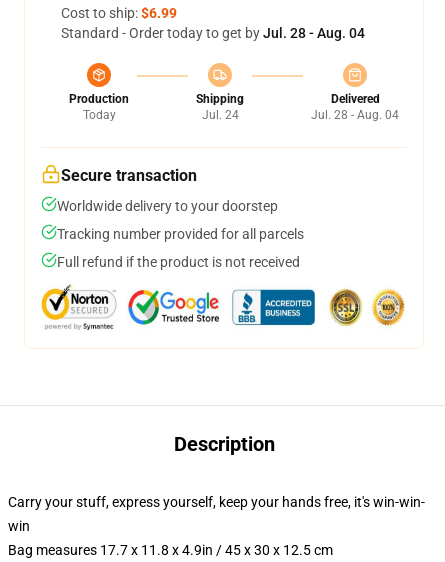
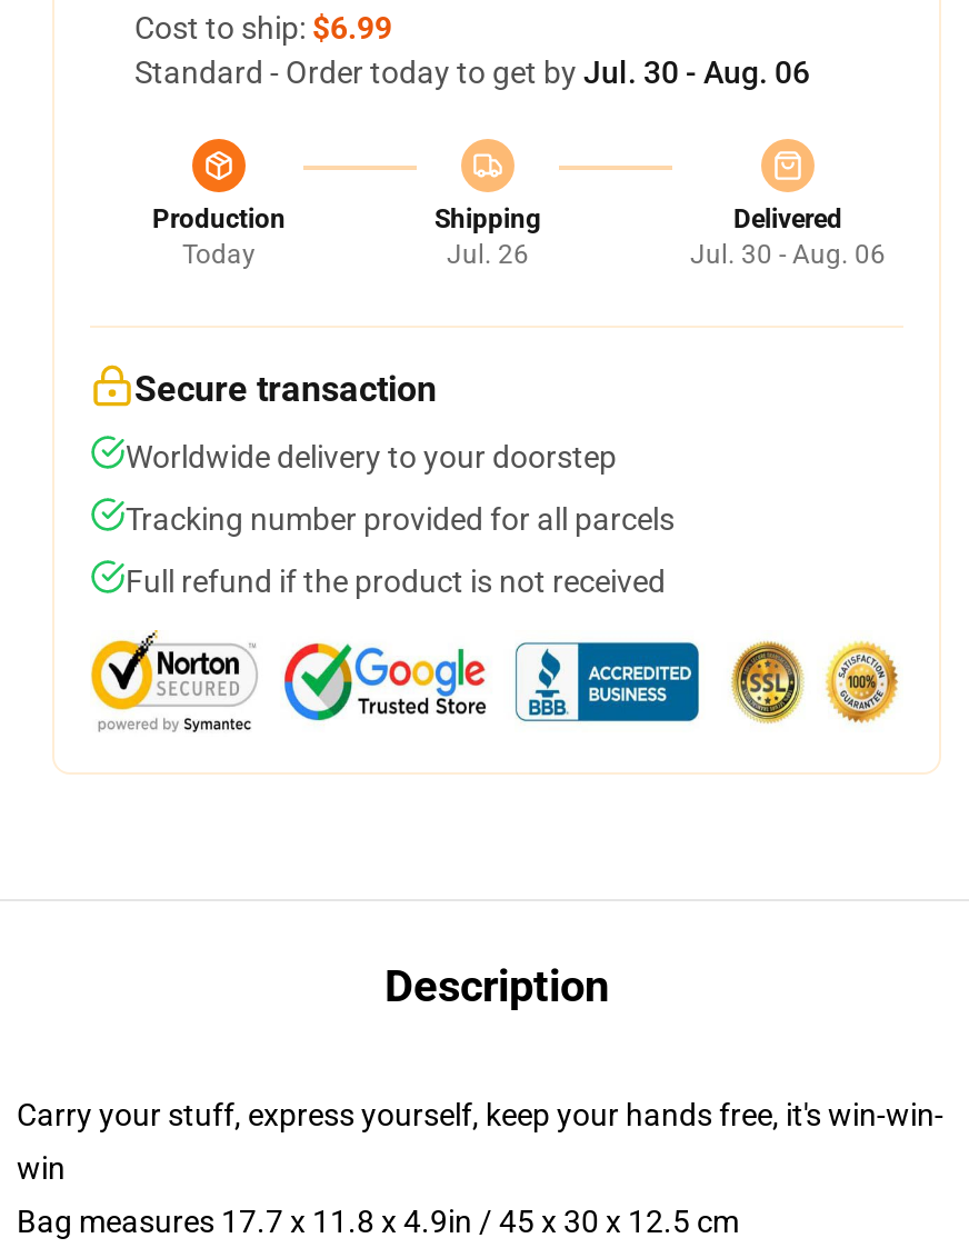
[61,25,365,41] Standard - Order today to get by Jul. 28 - Aug. 04 -> [134,54,810,90] Standard - Order today to get by Jul. 30 - Aug. 06
[201,108,238,122] Jul. 24 -> [447,239,529,270] Jul. 26
[311,108,399,122] Jul. 28 - Aug. 04 -> [690,239,886,270] Jul. 30 - Aug. 06

